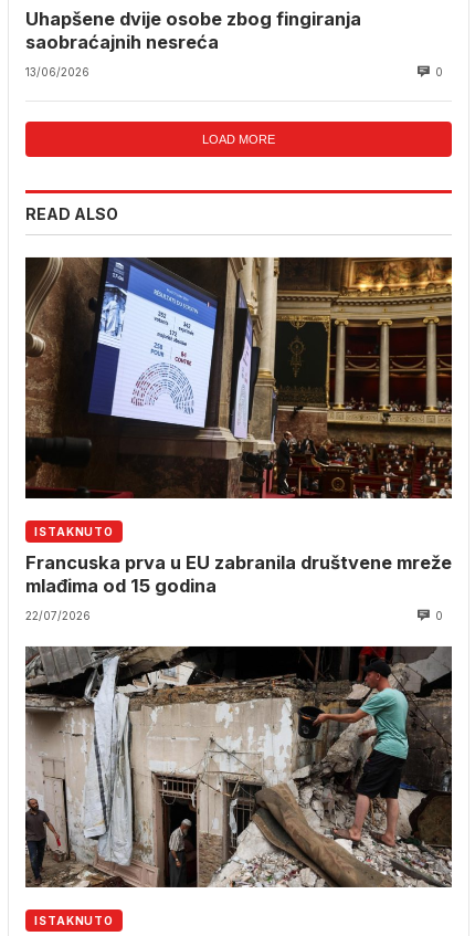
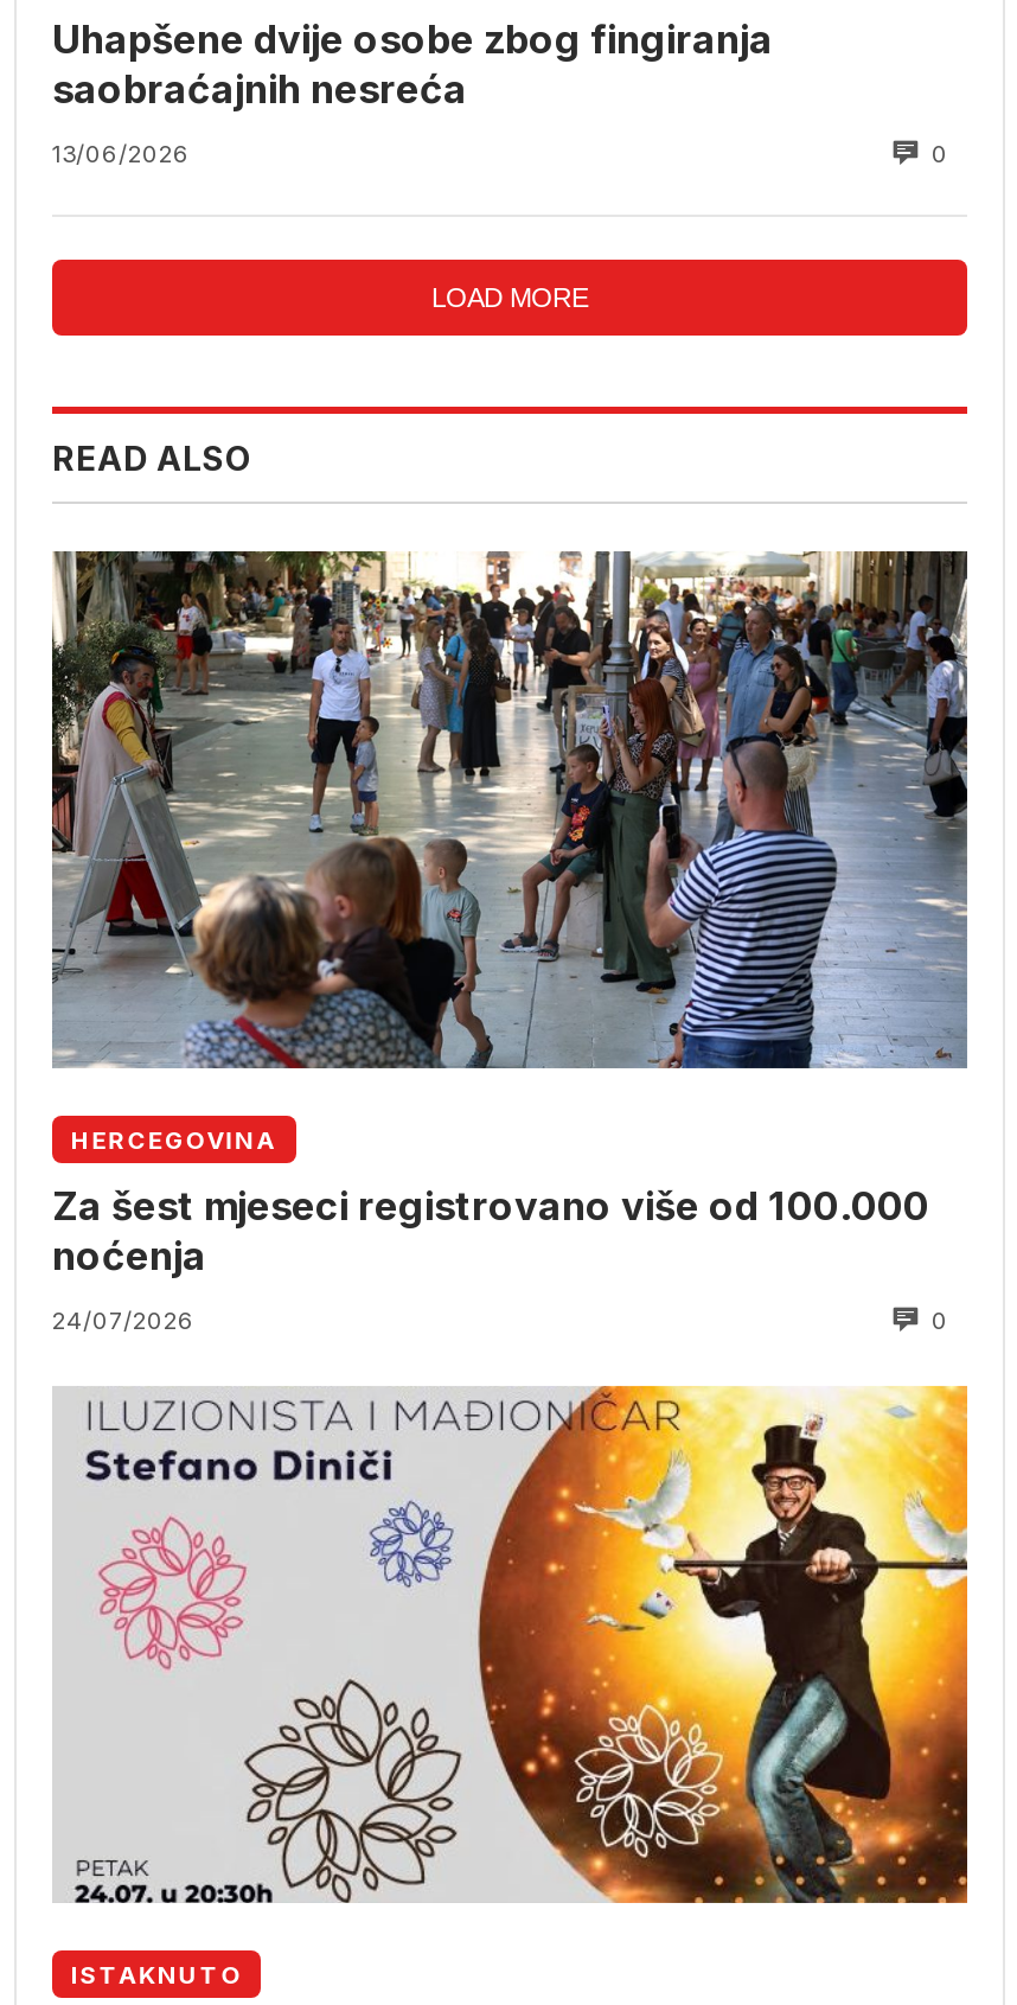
[24,256,453,538] [image] | ISTAKNUTO -> [50,549,970,1154] [image] | HERCEGOVINA
[25,552,452,597] Francuska prva u EU zabranila društvene mreže | mlađima od 15 godina -> [52,1182,929,1280] Za šest mjeseci registrovano više od 100.000 | noćenja
[25,609,91,622] 22/07/2026 -> [52,1306,194,1334] 24/07/2026
[24,645,453,888] [image] -> [52,1384,970,1905] [image]

